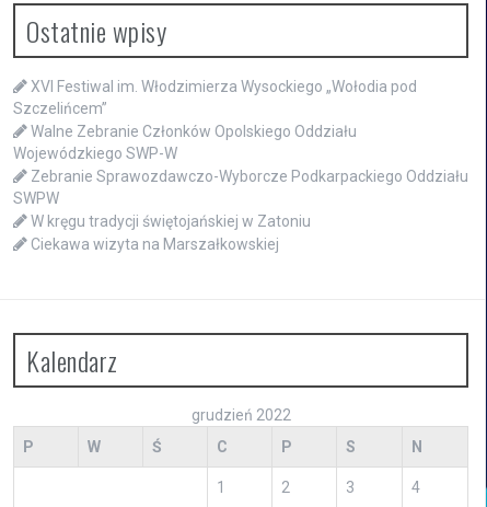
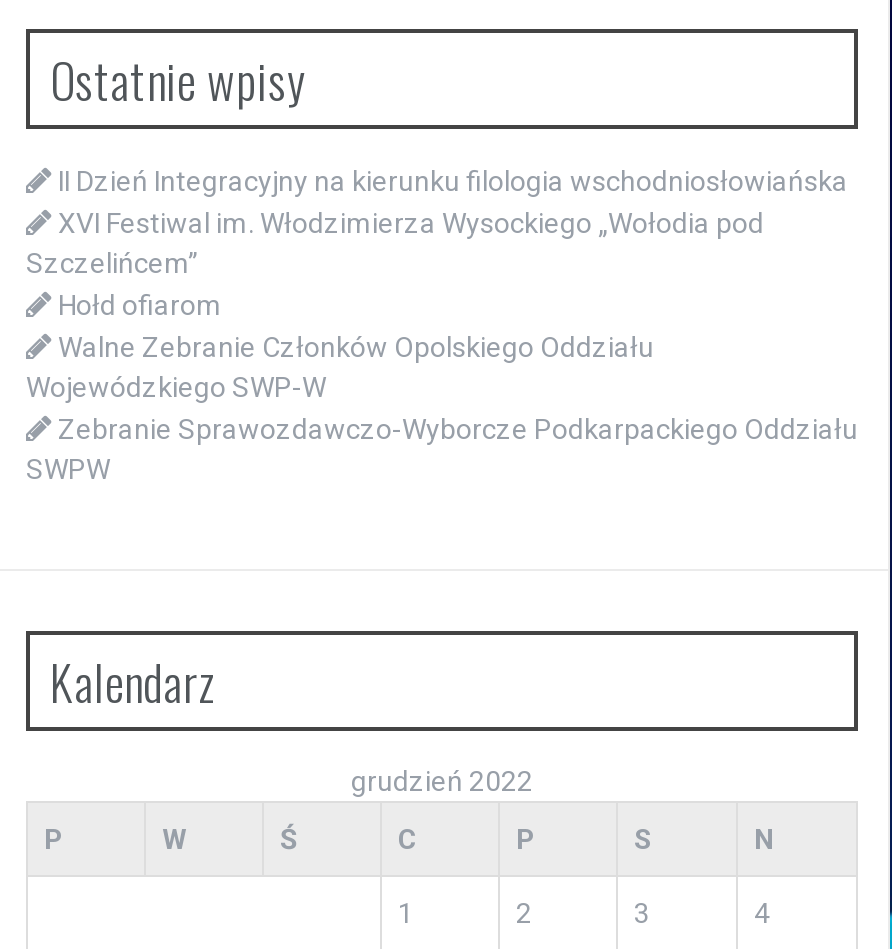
none -> [58,164,848,196] II Dzień Integracyjny na kierunku filologia wschodniosłowiańska
moved [13,77,417,117] -> [26,206,764,278]: XVI Festiwal im. Włodzimierza Wysockiego „Wołodia pod | Szczelińcem”
moved [13,122,468,207] -> [26,330,858,484]: Walne Zebranie Członków Opolskiego Oddziału | Wojewódzkiego SWP-W | Zebranie Sprawozdawczo-Wyborcze Podkarpackiego Oddziału | SWPW
none -> [58,288,222,320] Hołd ofiarom
[31,212,311,253] W kręgu tradycji świętojańskiej w Zatoniu | Ciekawa wizyta na Marszałkowskiej -> none

